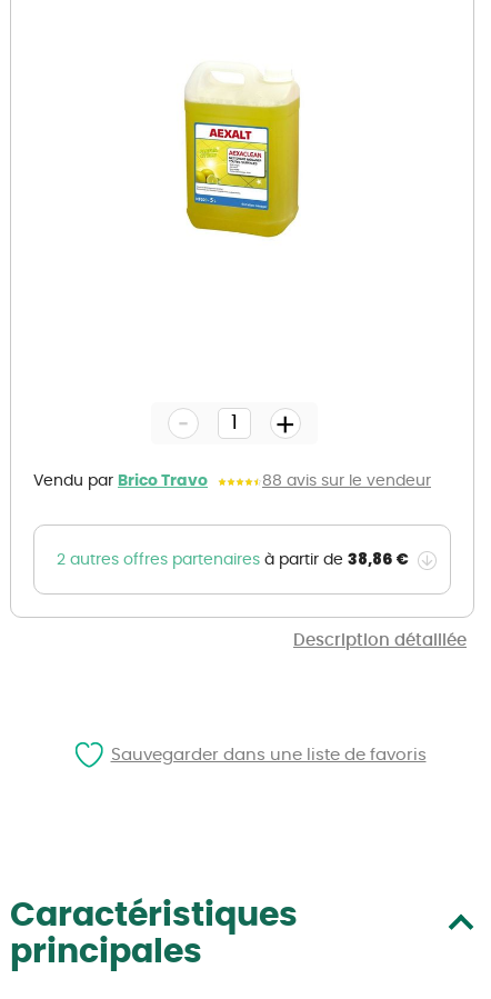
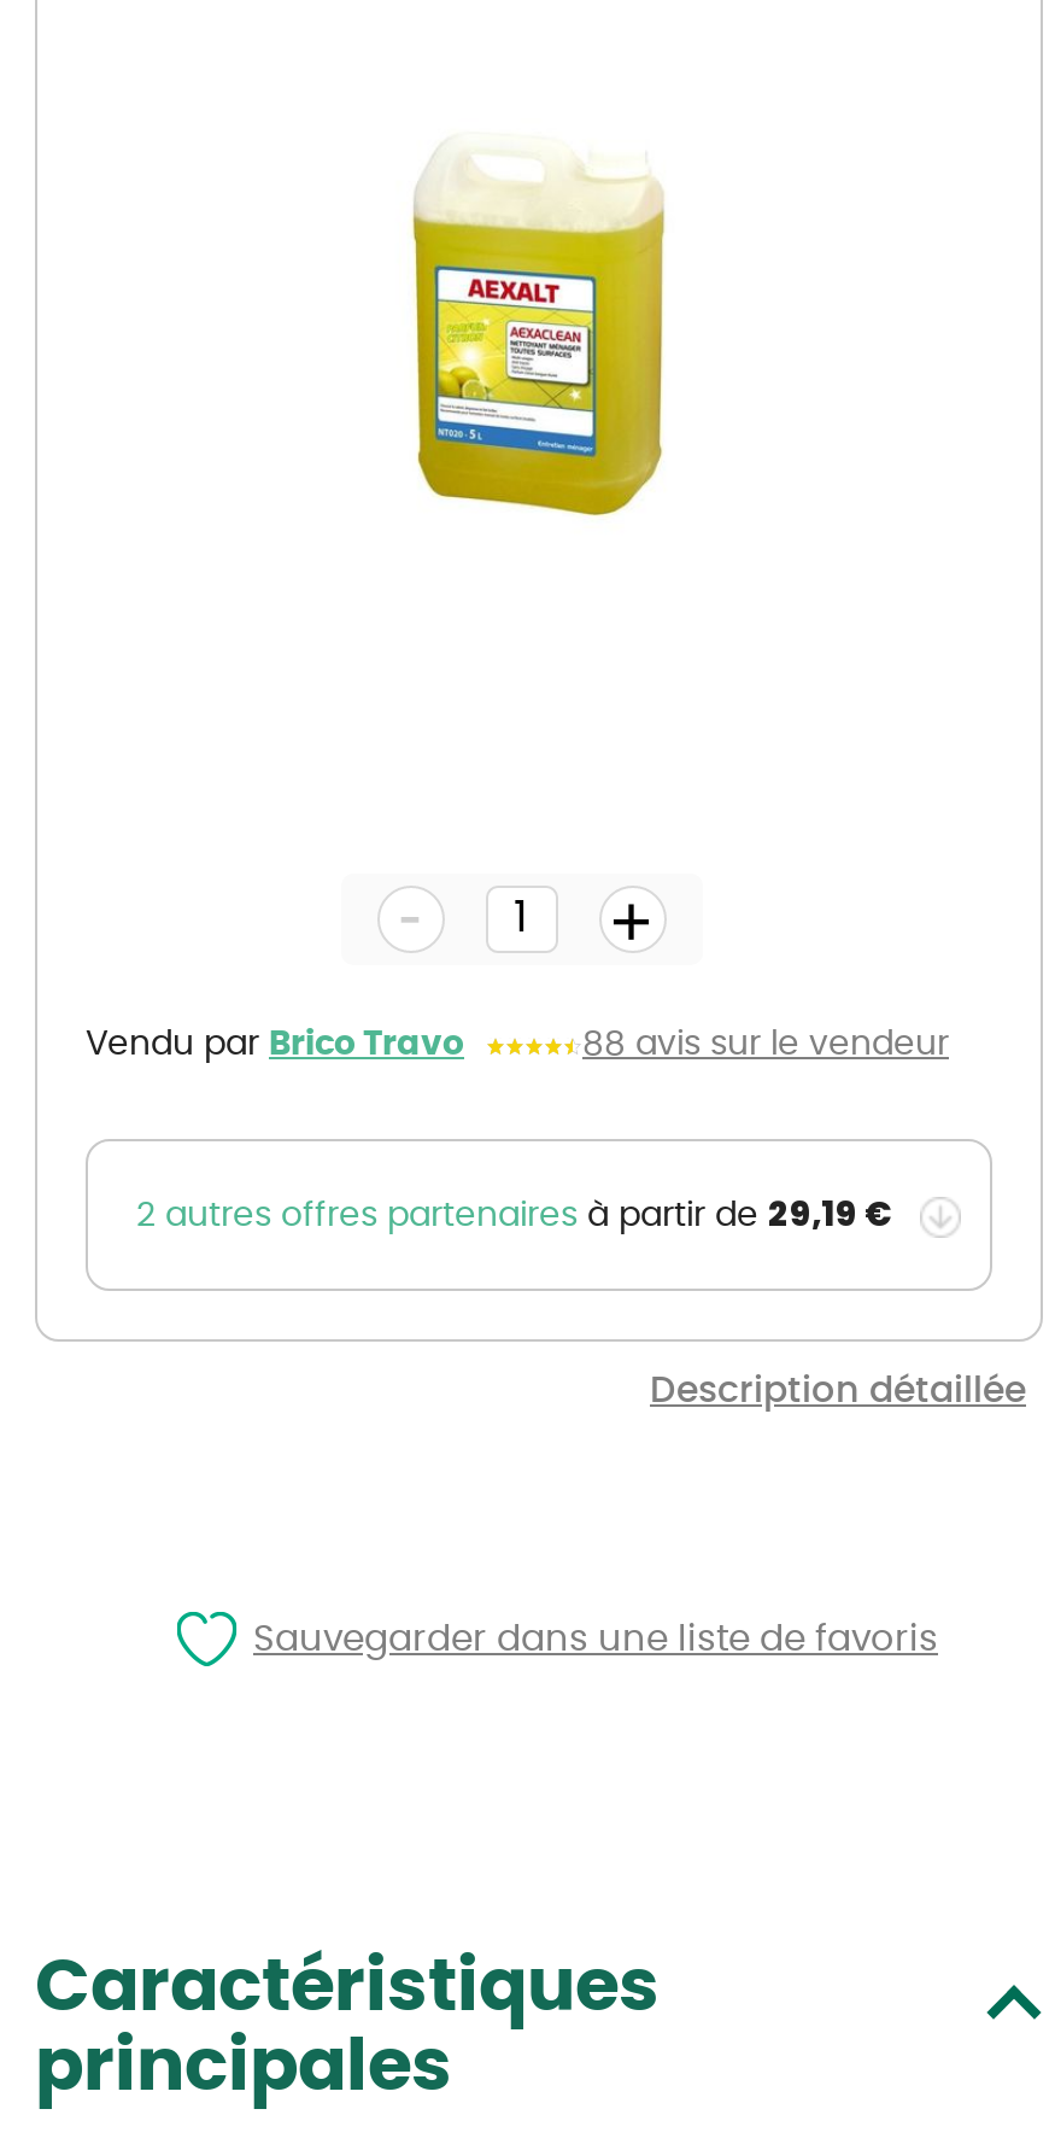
[57,548,409,570] 2 autres offres partenaires à partir de 38,86 € -> [136,1190,893,1238] 2 autres offres partenaires à partir de 29,19 €

